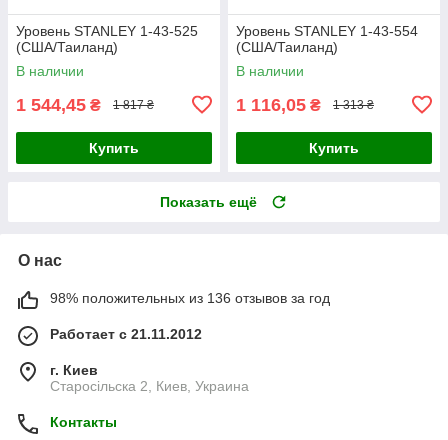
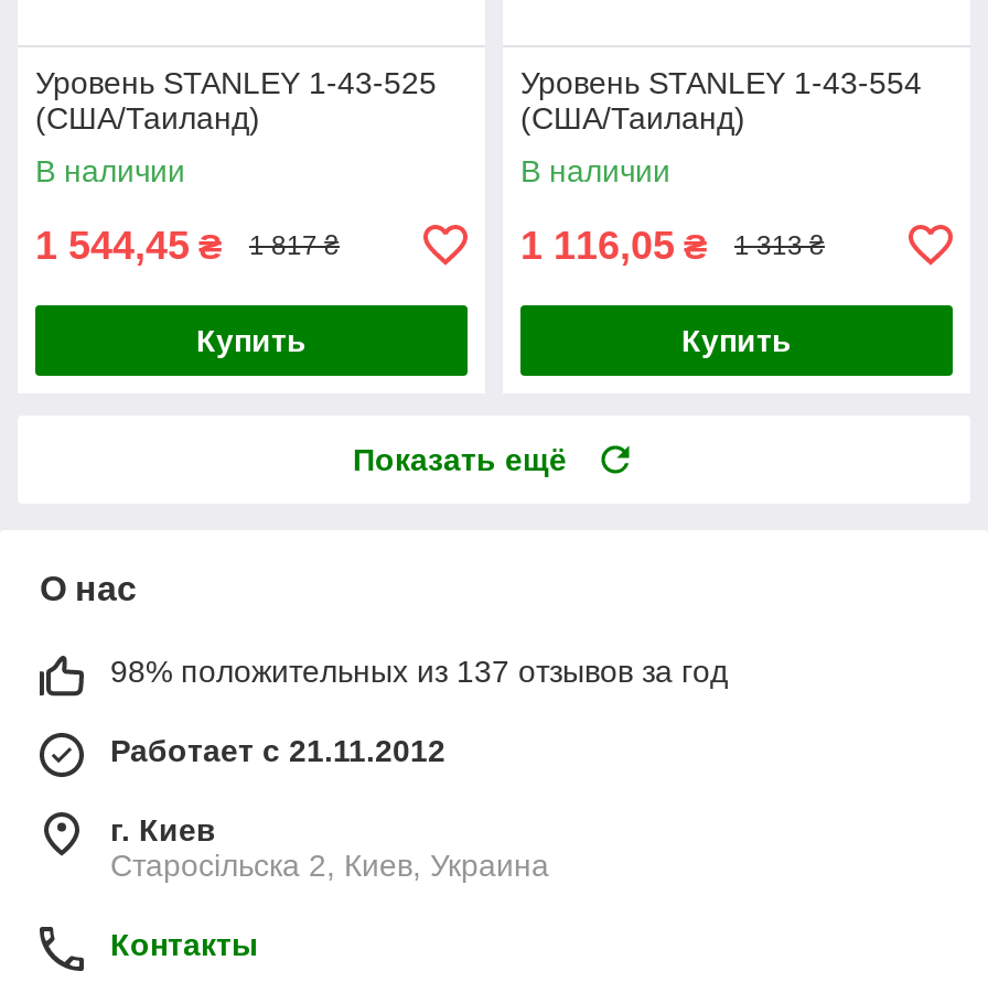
[50,290,330,306] 98% положительных из 136 отзывов за год -> [110,653,728,688] 98% положительных из 137 отзывов за год

